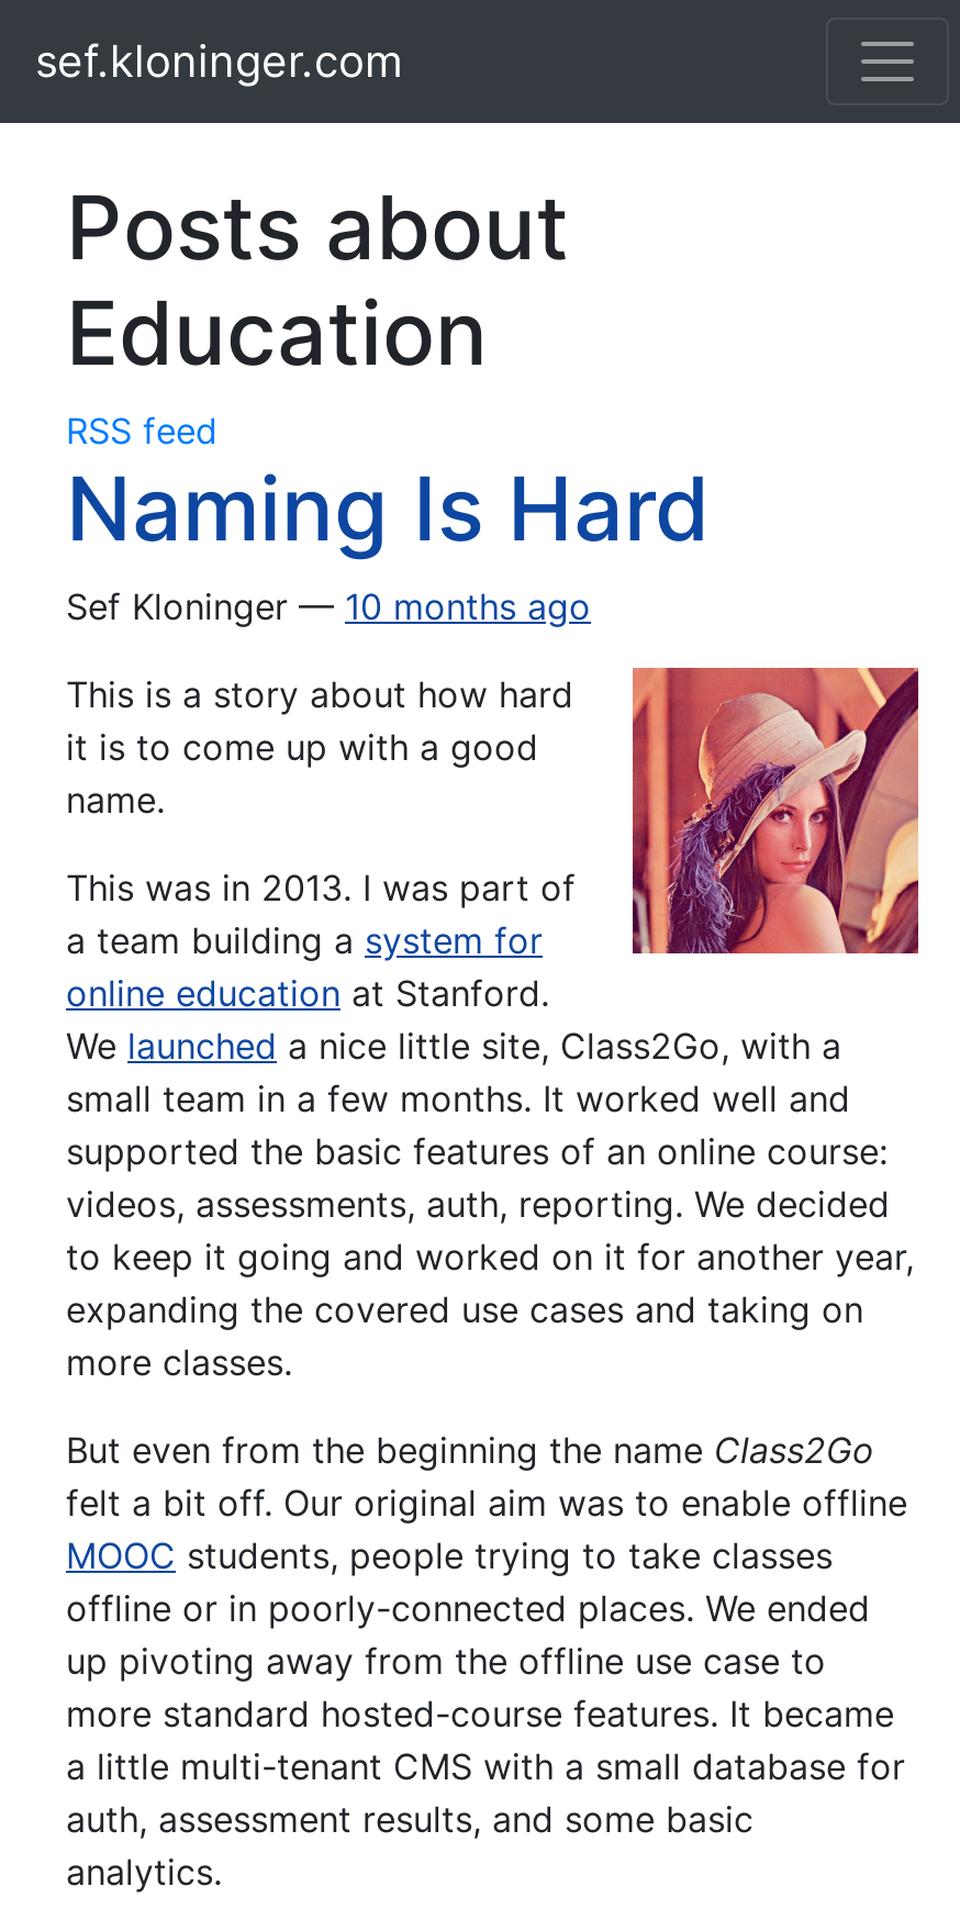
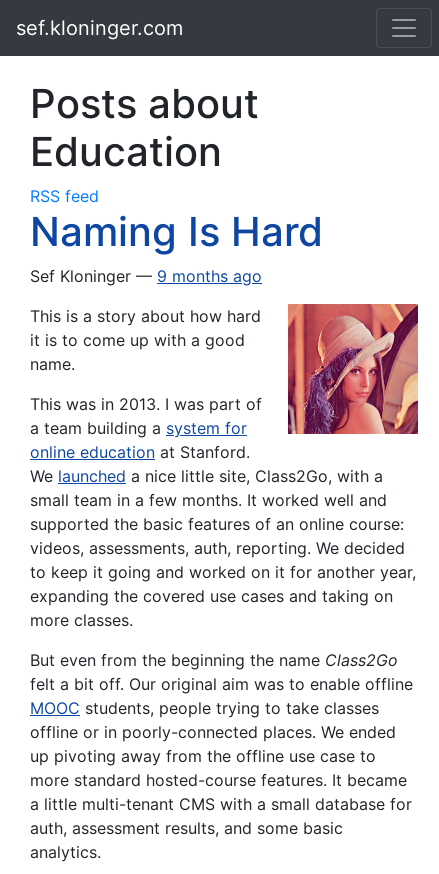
[66,584,591,628] Sef Kloninger 10 months ago -> [30,266,262,286] Sef Kloninger 9 months ago

